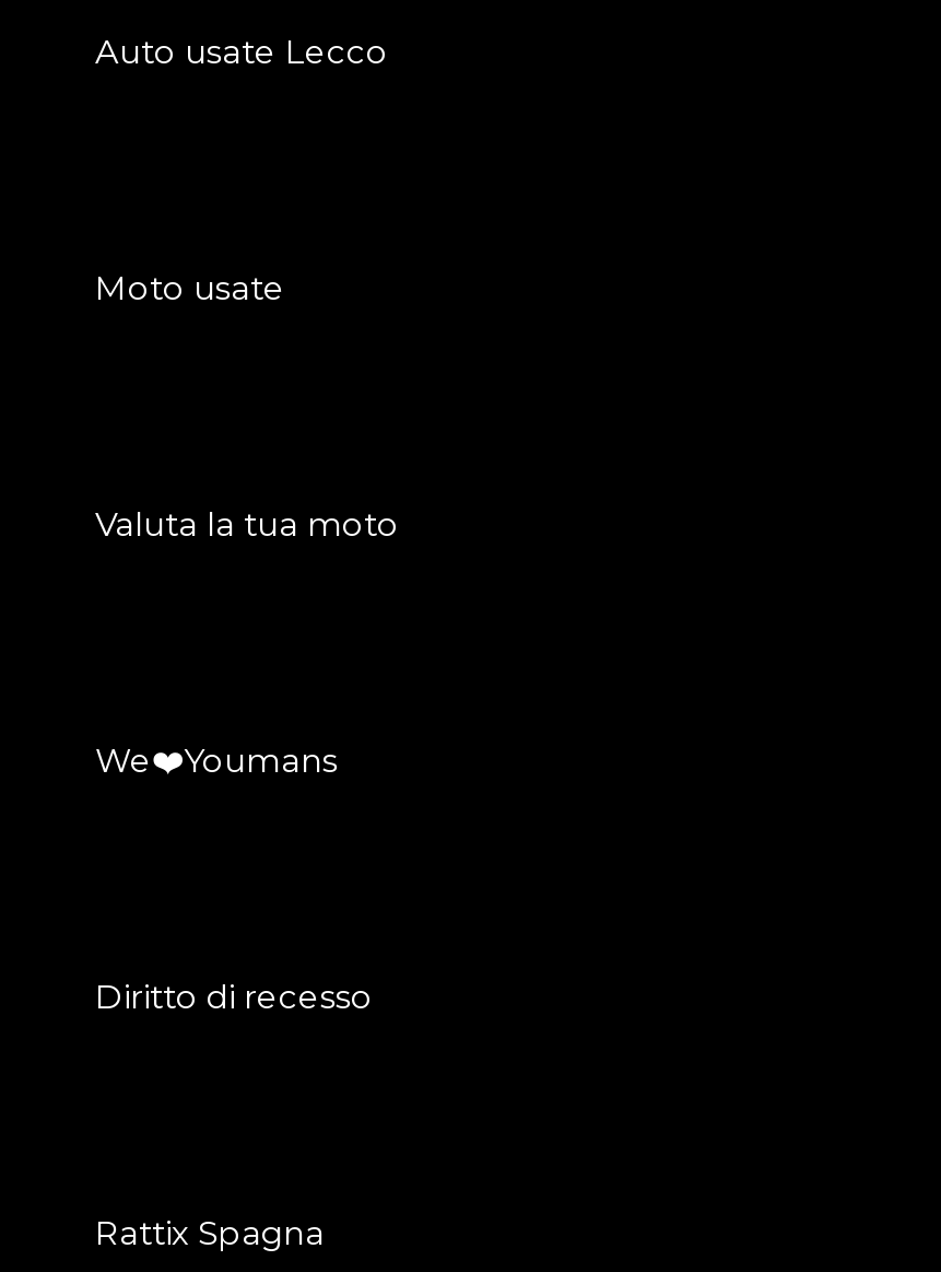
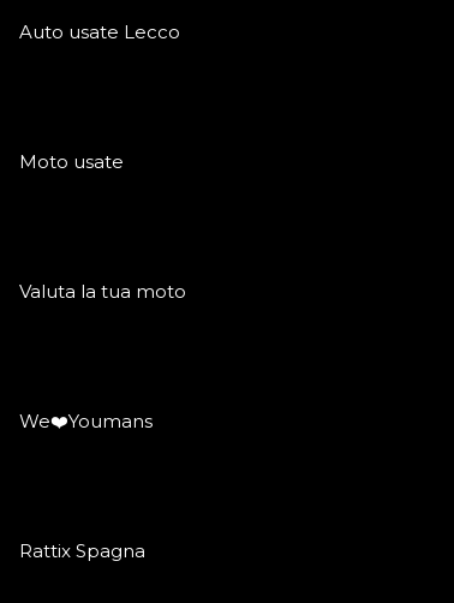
[95,976,373,1017] Diritto di recesso -> none

